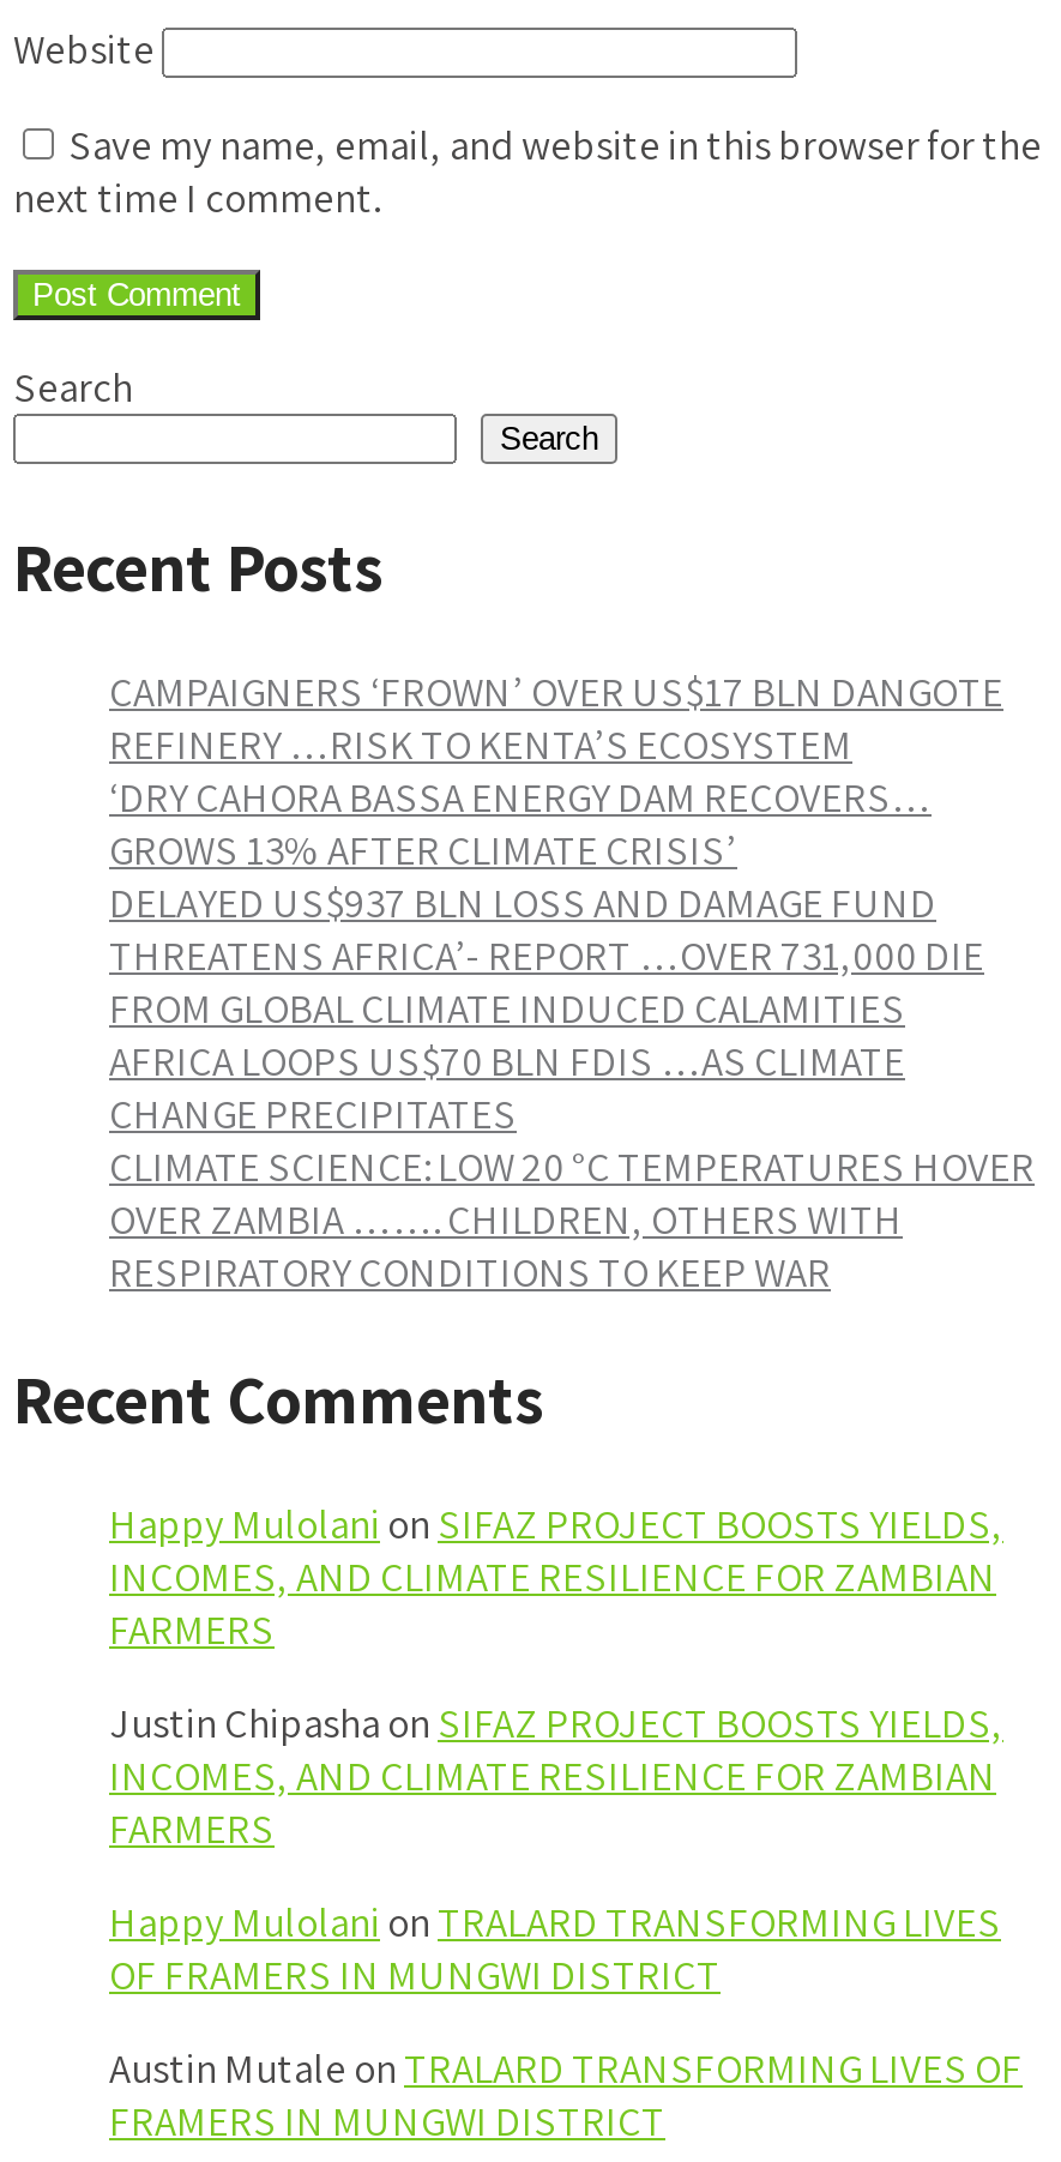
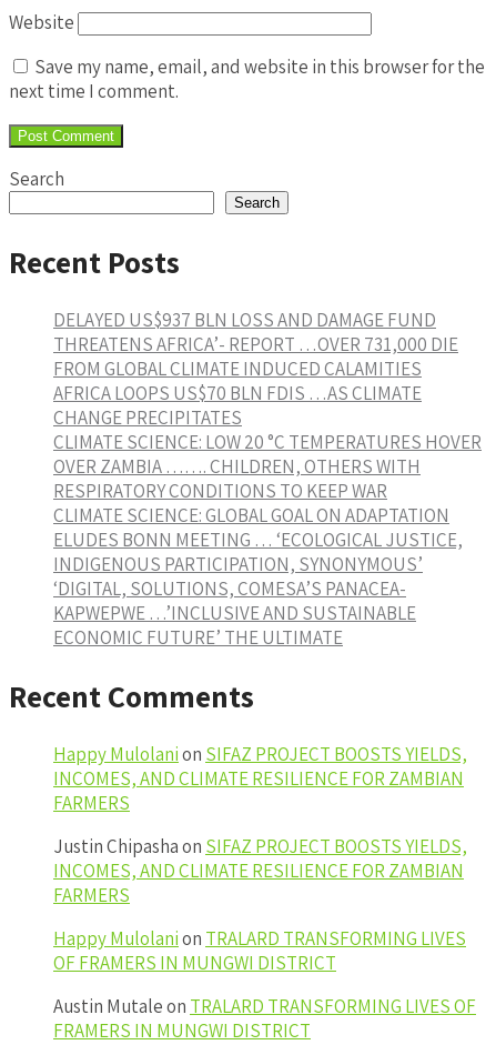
[109,665,1003,876] CAMPAIGNERS ‘FROWN’ OVER US$17 BLN DANGOTE | REFINERY …RISK TO KENTA’S ECOSYSTEM | ‘DRY CAHORA BASSA ENERGY DAM RECOVERS… | GROWS 13% AFTER CLIMATE CRISIS’ -> none
moved [109,876,1035,1298] -> [53,308,482,503]: DELAYED US$937 BLN LOSS AND DAMAGE FUND | THREATENS AFRICA’- REPORT …OVER 731,000 DIE | FROM GLOBAL CLIMATE INDUCED CALAMITIES | AFRICA LOOPS US$70 BLN FDIS …AS CLIMATE | CHANGE PRECIPITATES | CLIMATE SCIENCE: LOW 20 °C TEMPERATURES HOVER | OVER ZAMBIA ……. CHILDREN, OTHERS WITH | RESPIRATORY CONDITIONS TO KEEP WAR
none -> [53,503,463,650] CLIMATE SCIENCE: GLOBAL GOAL ON ADAPTATION | ELUDES BONN MEETING … ‘ECOLOGICAL JUSTICE, | INDIGENOUS PARTICIPATION, SYNONYMOUS’ | ‘DIGITAL, SOLUTIONS, COMESA’S PANACEA- | KAPWEPWE …’INCLUSIVE AND SUSTAINABLE | ECONOMIC FUTURE’ THE ULTIMATE

